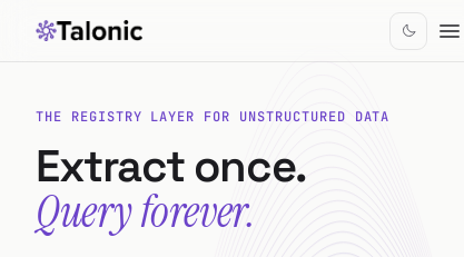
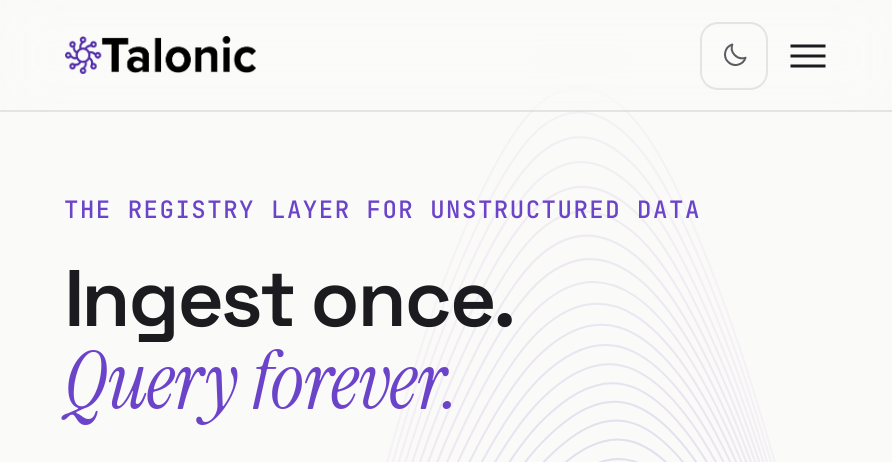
[36,138,306,195] Extract once. -> [64,248,512,350] Ingest once.

